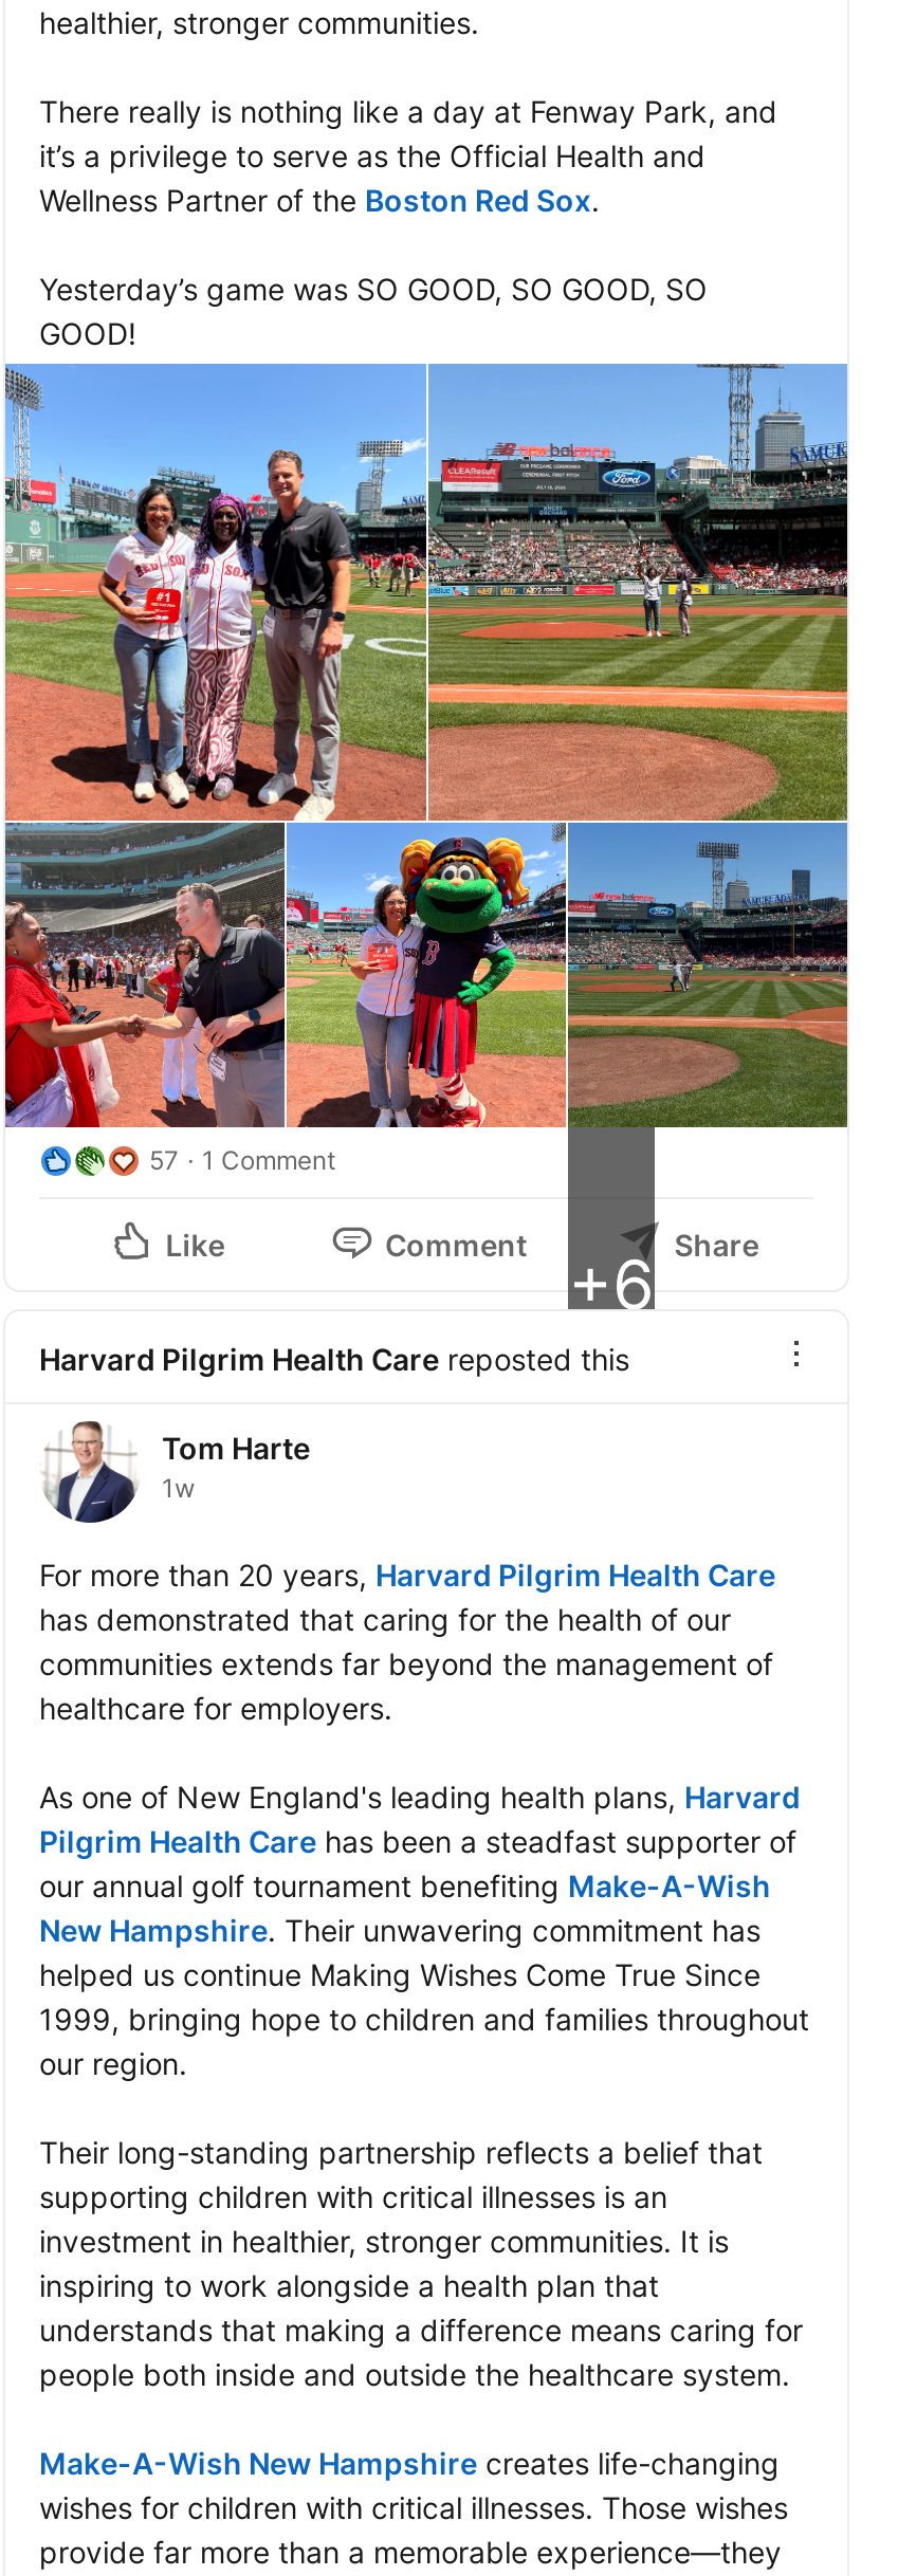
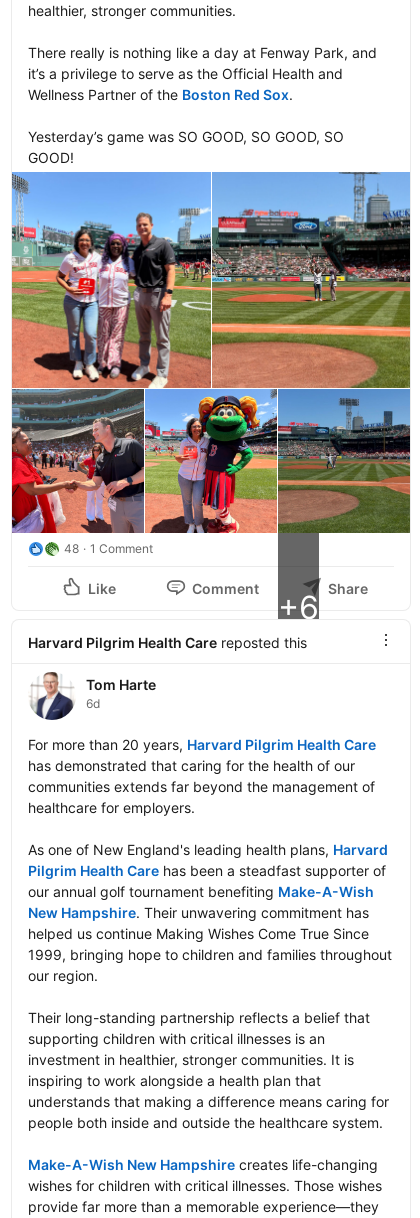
[149,1145,335,1176] 57 1 Comment -> [64,541,153,556] 48 1 Comment
[162,1472,196,1504] 1w -> [86,696,100,711] 6d

